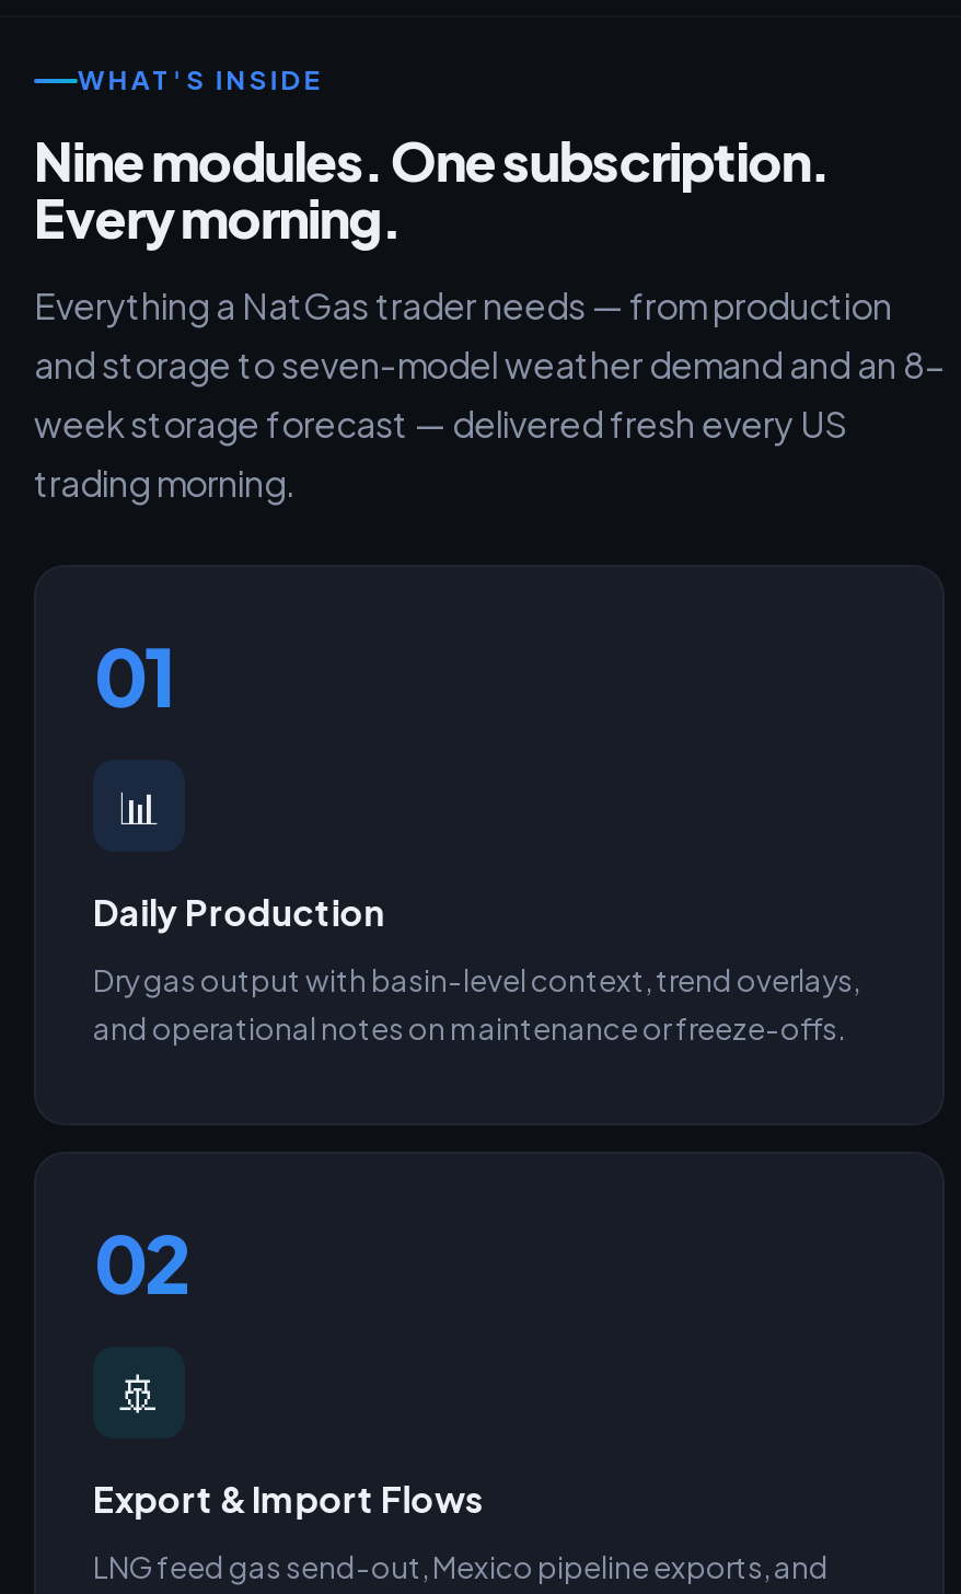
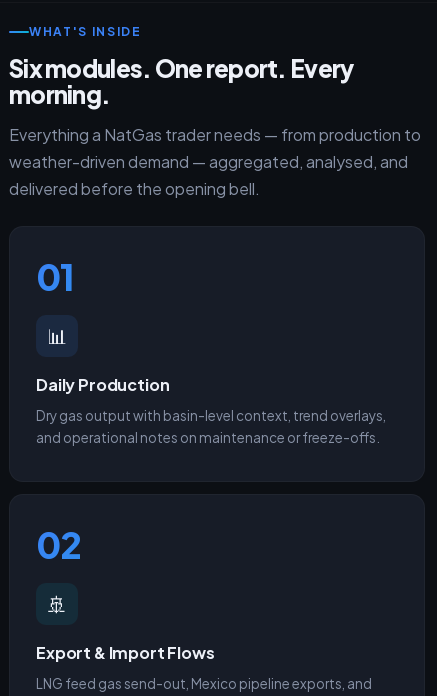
[34,127,830,250] Nine modules. One subscription. | Every morning. -> [9,53,353,109] Six modules. One report. Every | morning.
[34,282,945,506] Everything a NatGas trader needs — from production | and storage to seven-model weather demand and an 8- | week storage forecast — delivered fresh every US | trading morning. -> [9,124,421,199] Everything a NatGas trader needs — from production to | weather-driven demand — aggregated, analysed, and | delivered before the opening bell.

